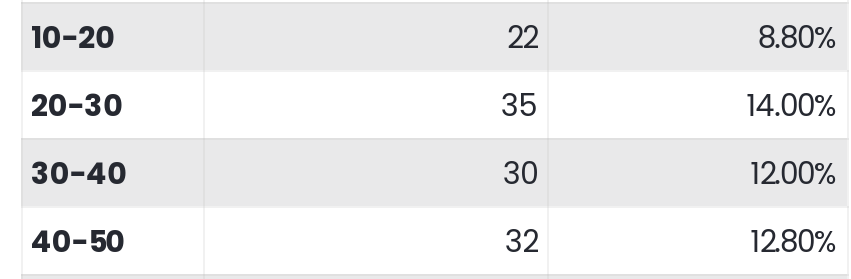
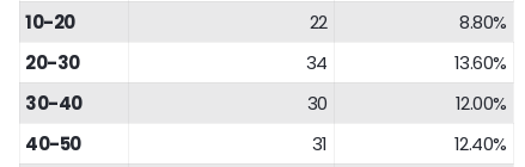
[501,85,537,127] 35 -> [306,51,328,76] 34
[746,85,837,127] 14.00% -> [454,51,507,76] 13.60%
[505,221,537,263] 32 -> [312,132,328,157] 31
[750,221,837,263] 12.80% -> [454,132,507,157] 12.40%

